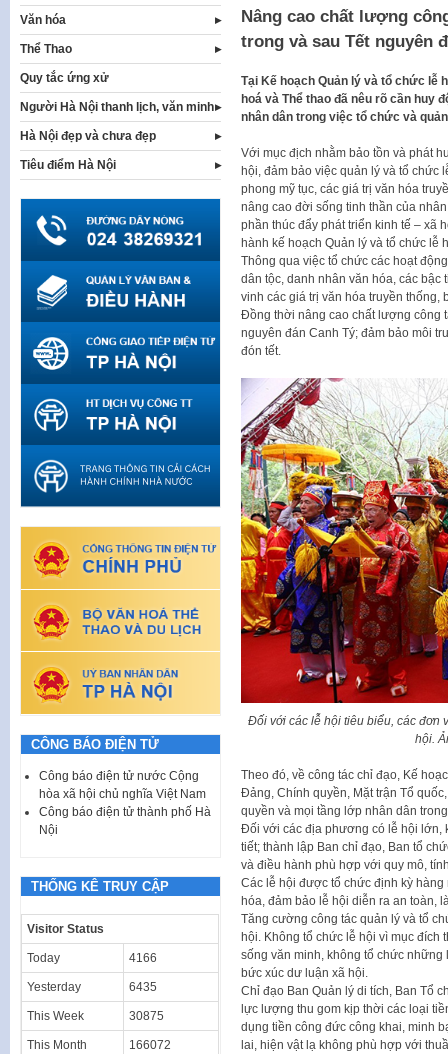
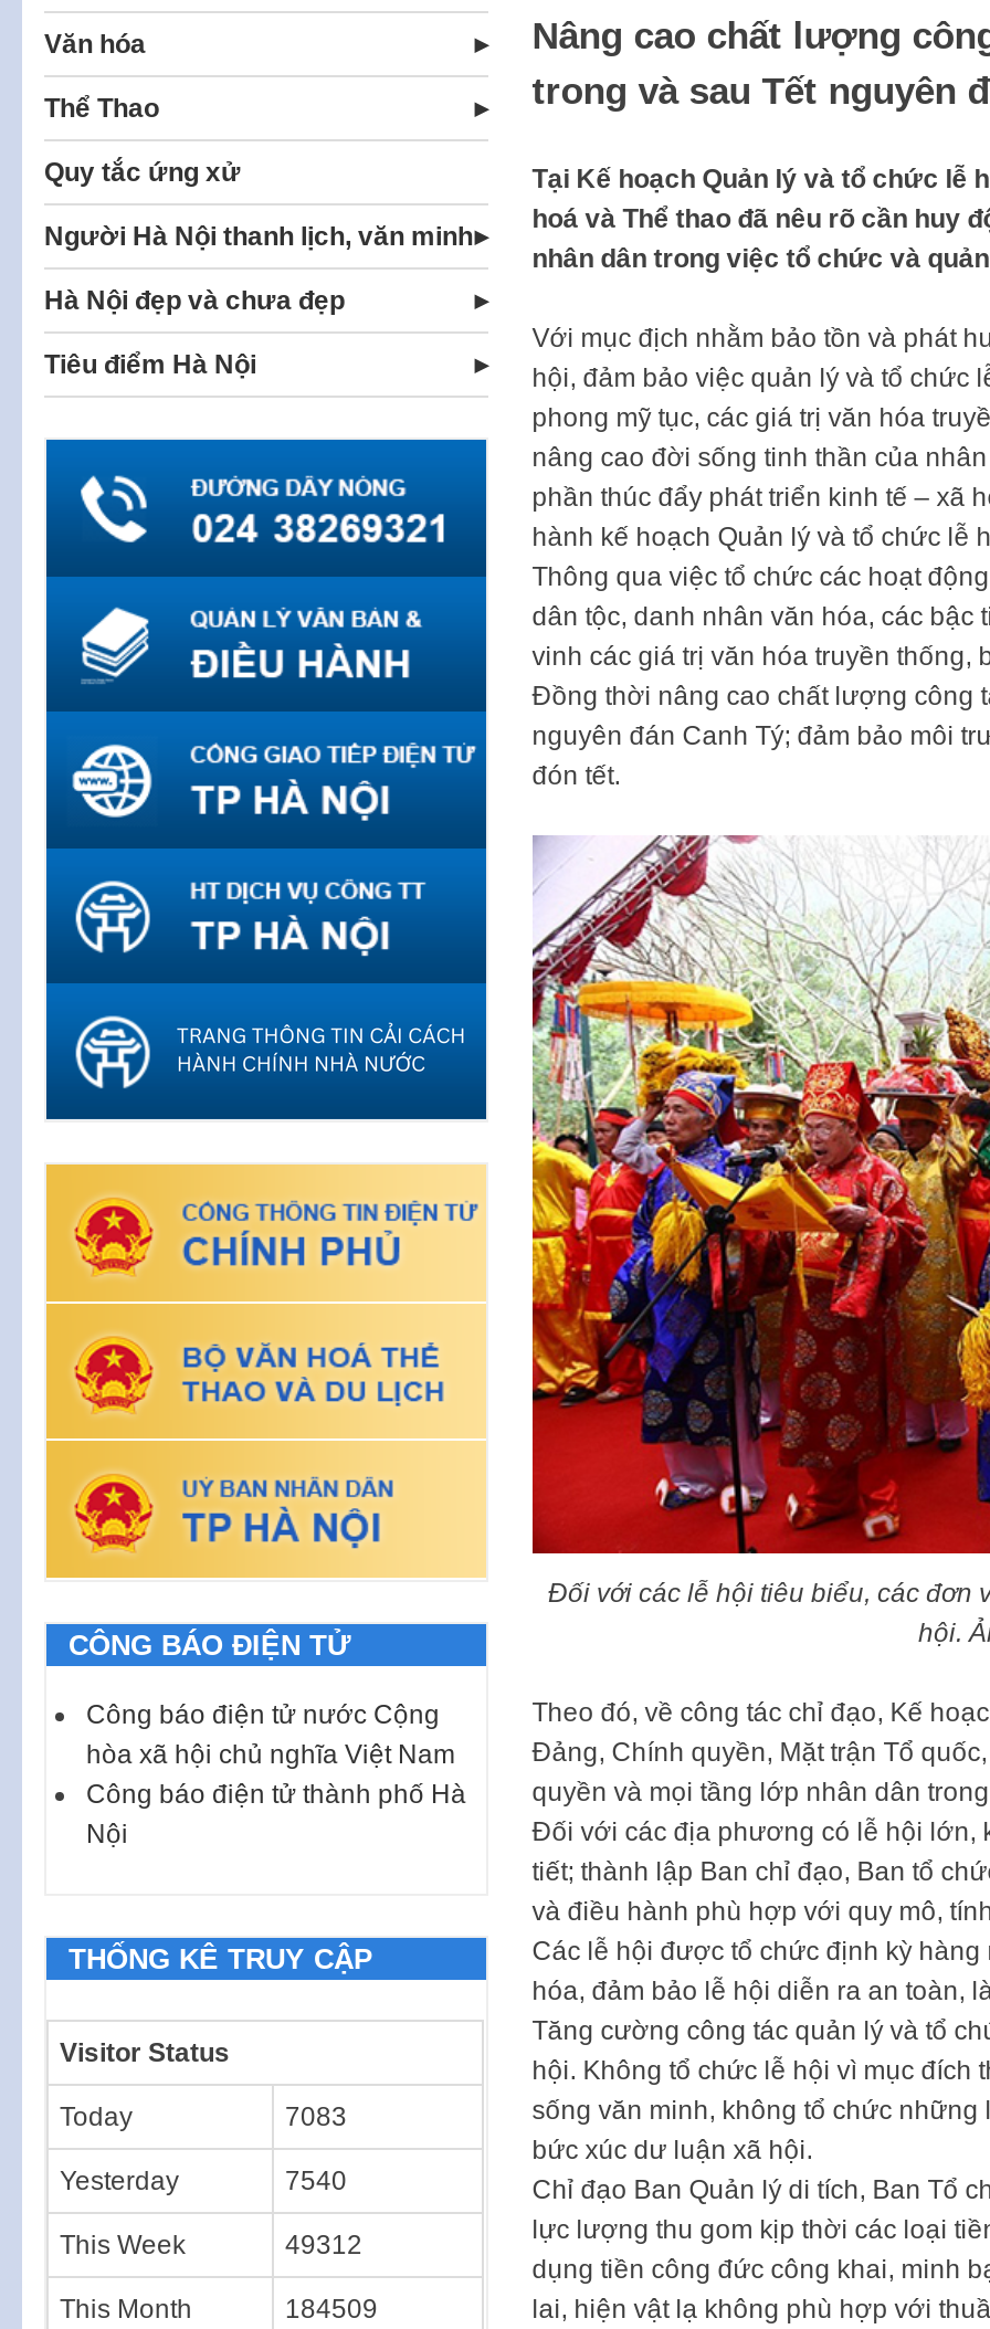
[129,951,157,965] 4166 -> [285,2101,347,2132] 7083
[129,980,157,994] 6435 -> [285,2165,347,2196] 7540
[129,1009,164,1023] 30875 -> [285,2229,362,2260] 49312
[129,1038,171,1052] 166072 -> [285,2293,378,2324] 184509

